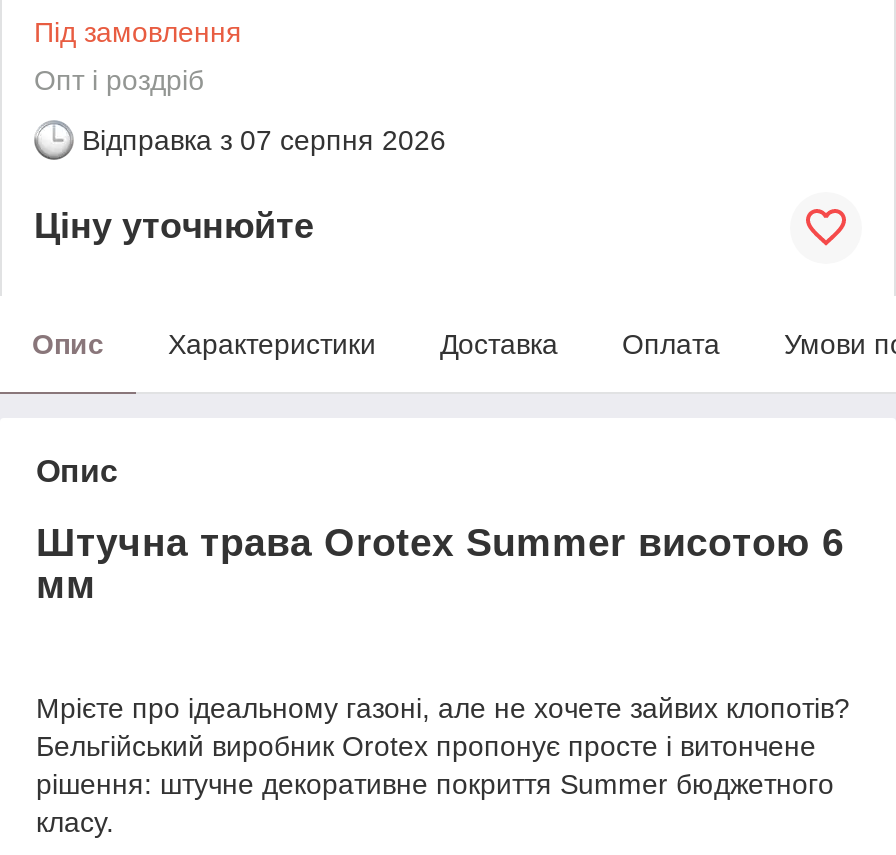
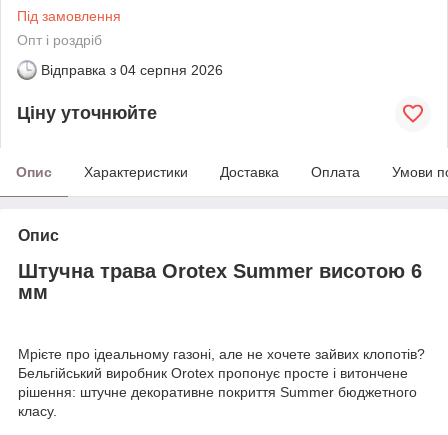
[82,124,446,156] Відправка з 07 серпня 2026 -> [41,62,223,78] Відправка з 04 серпня 2026

